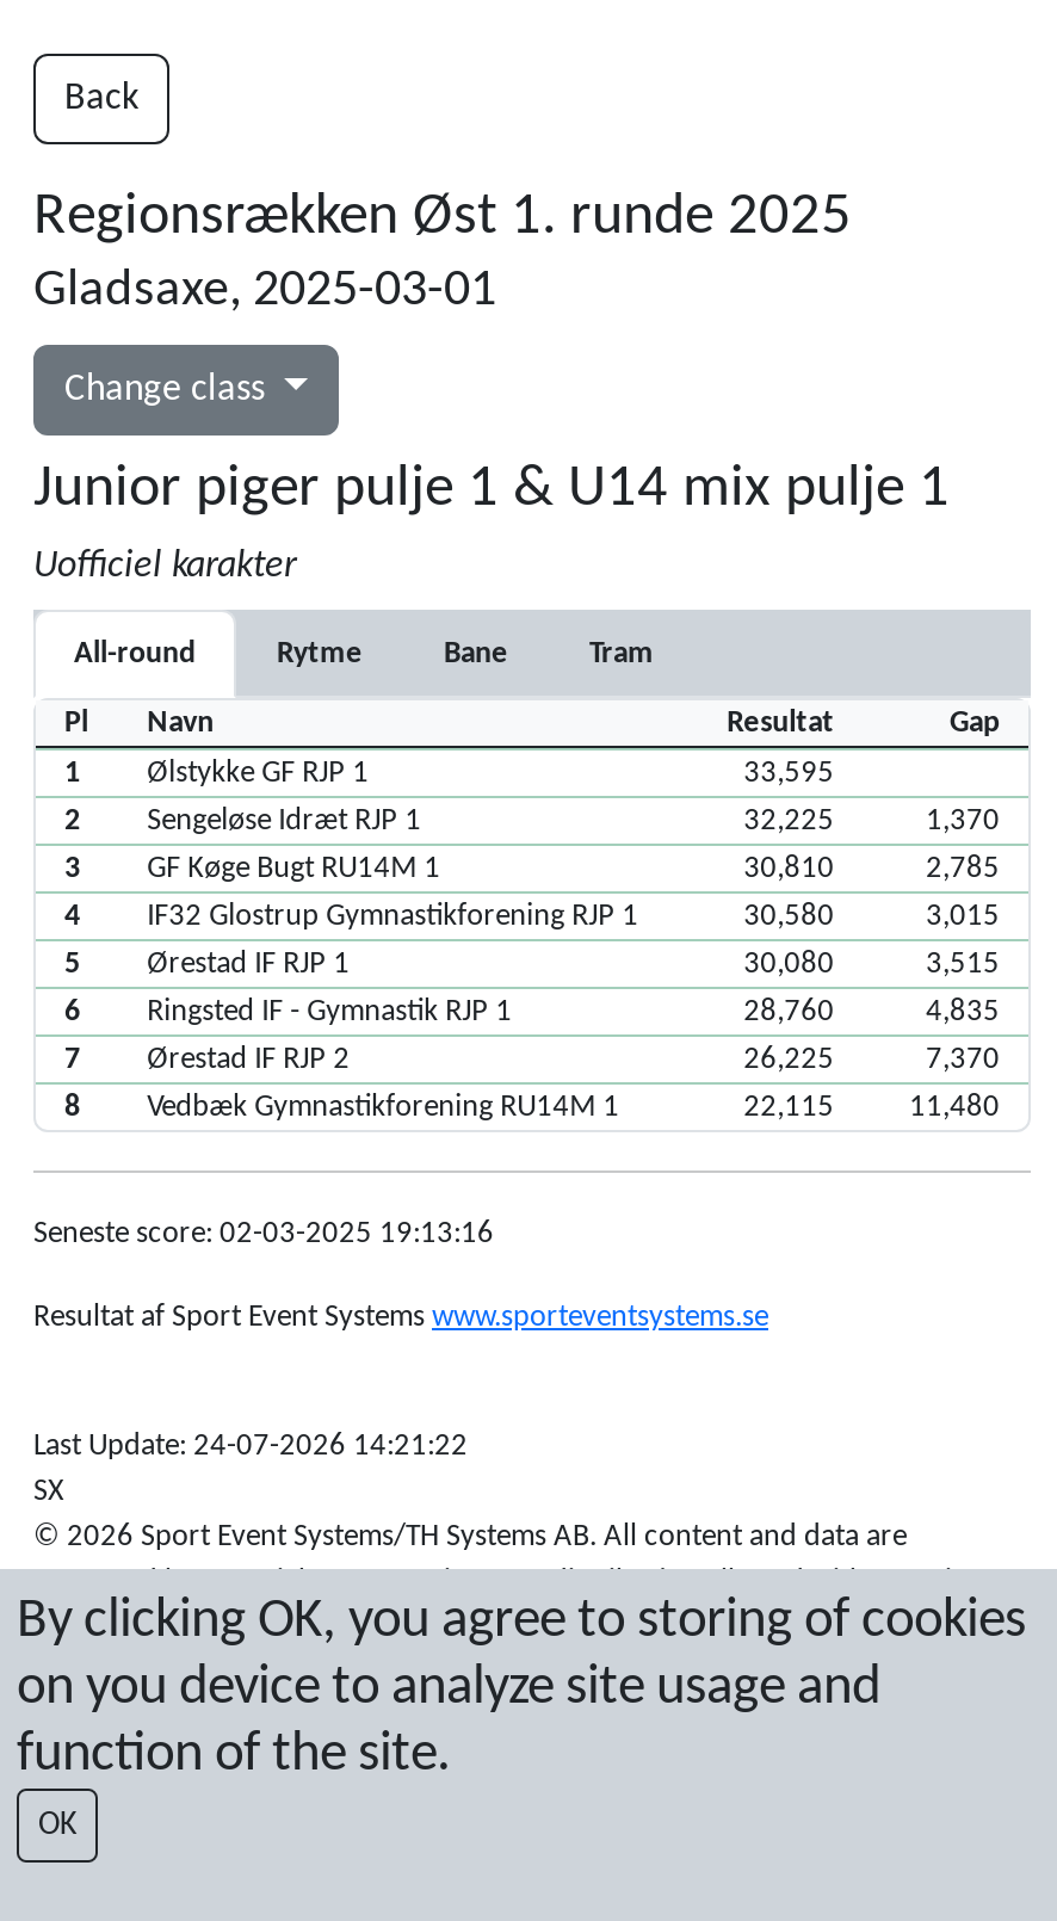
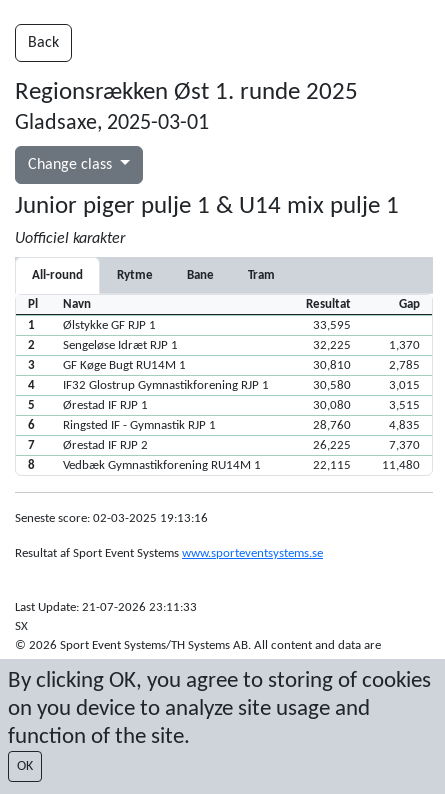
[33,1431,468,1462] Last Update: 24-07-2026 14:21:22 -> [15,601,197,614] Last Update: 21-07-2026 23:11:33

